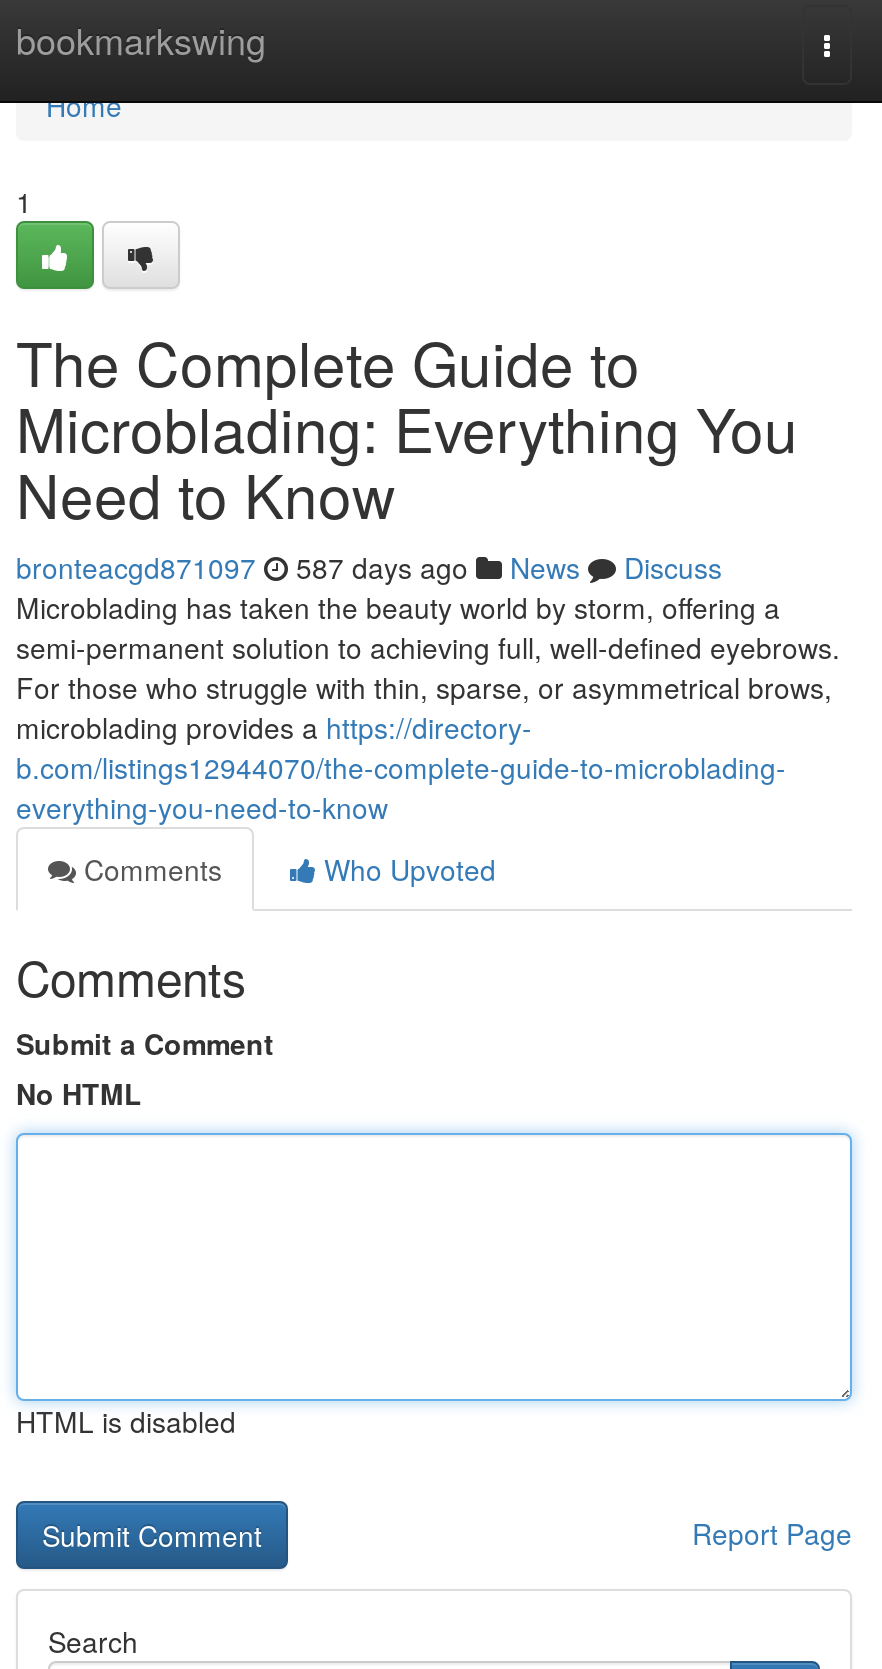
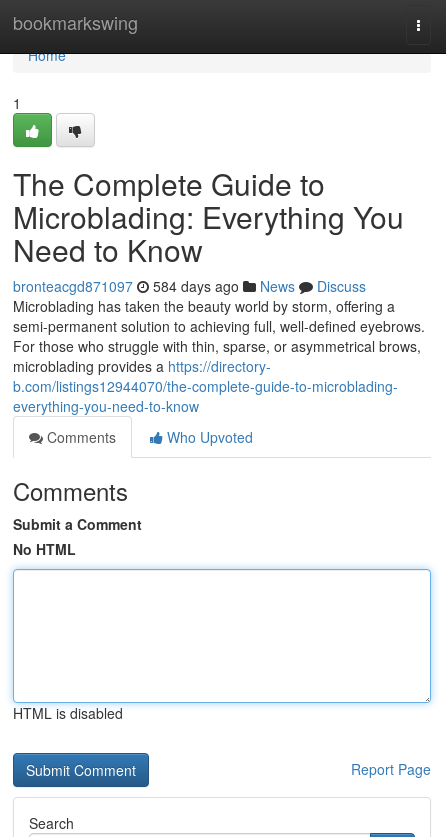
[16,547,722,587] bronteacgd871097 587 days ago News Discuss -> [13,276,366,296] bronteacgd871097 584 days ago News Discuss

